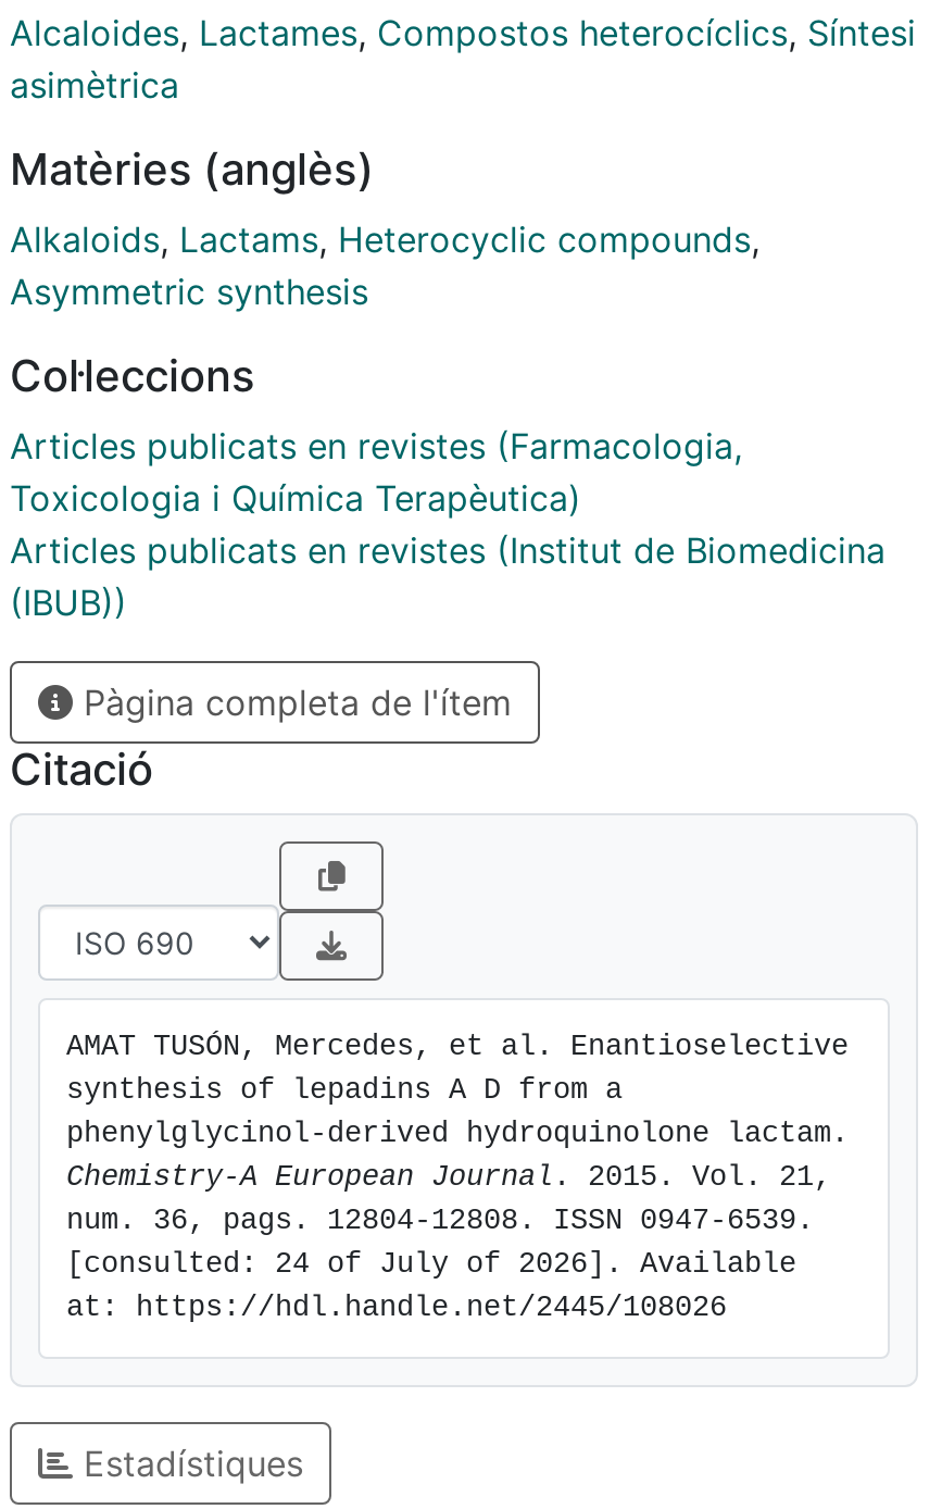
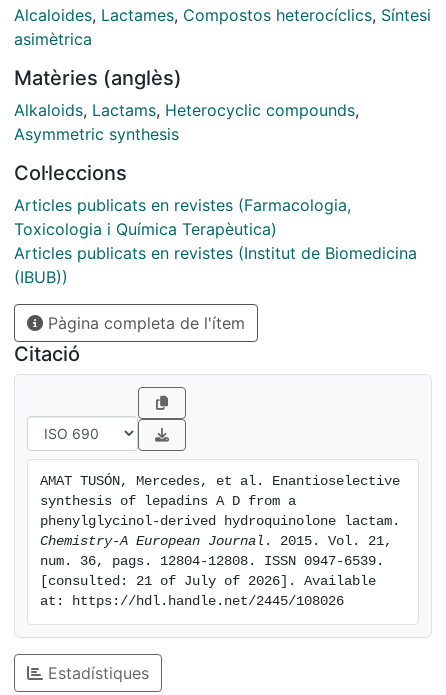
[66,1249,796,1282] [consulted: 24 of July of 2026]. Available -> [40,574,376,589] [consulted: 21 of July of 2026]. Available

